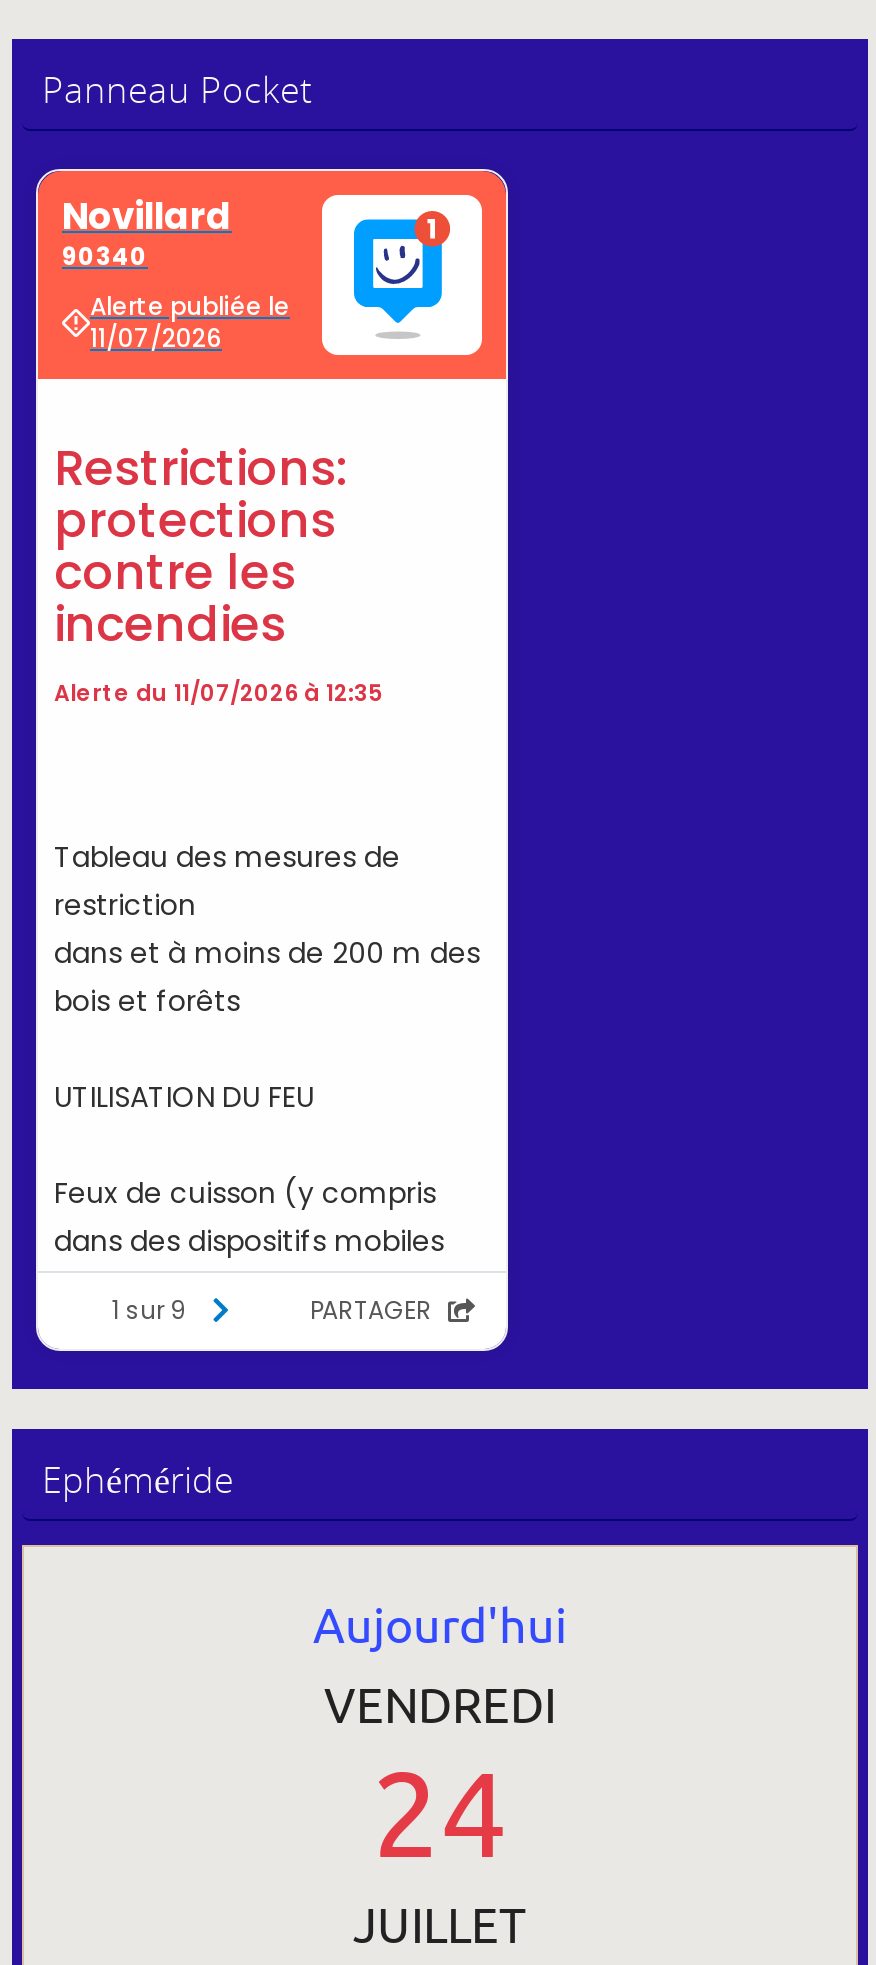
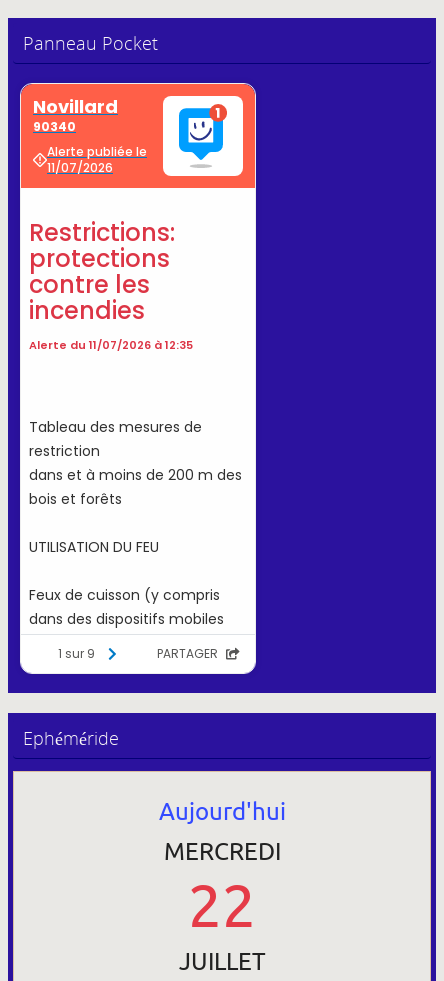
[324,1677,556,1893] VENDREDI | 24 -> [163,837,280,945] MERCREDI | 22

